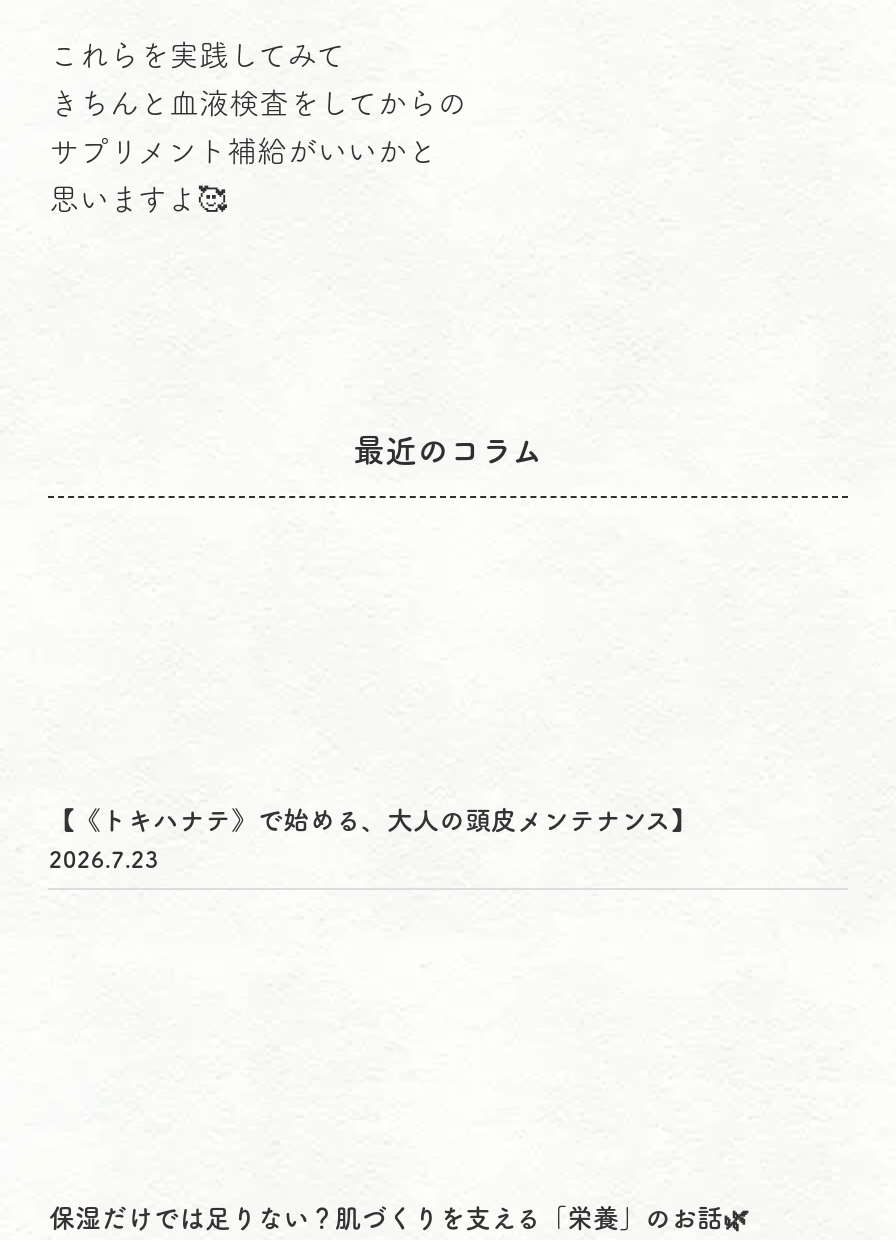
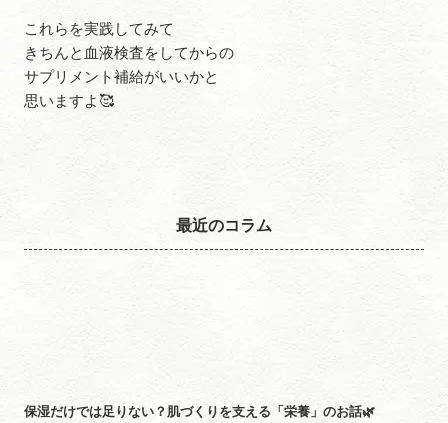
[49,808,697,870] 【《トキハナテ》で始める、大人の頭皮メンテナンス】 | 2026.7.23 -> none

